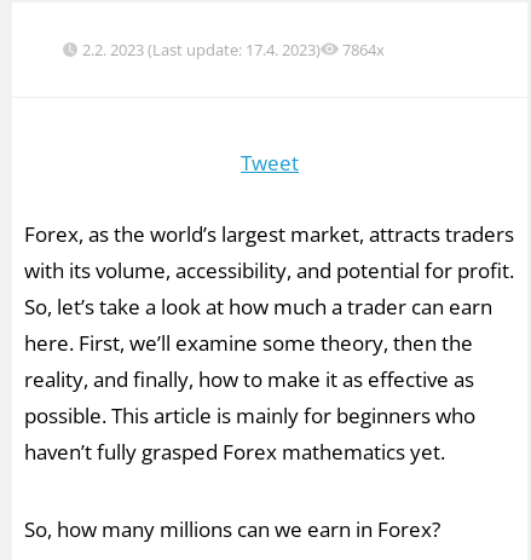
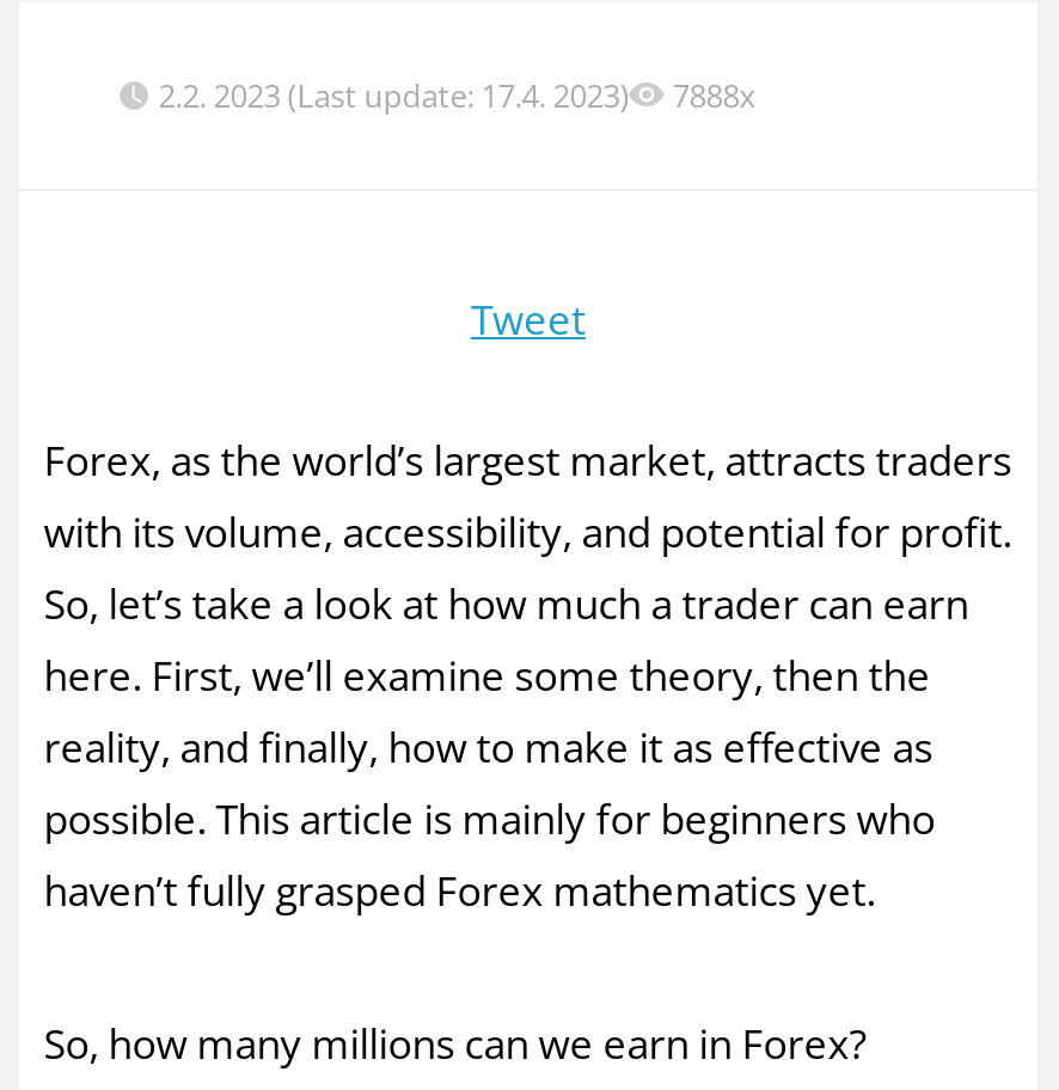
[82,39,385,61] 2.2. 2023 (Last update: 17.4. 2023) 7864x -> [158,74,756,117] 2.2. 2023 (Last update: 17.4. 2023) 7888x

